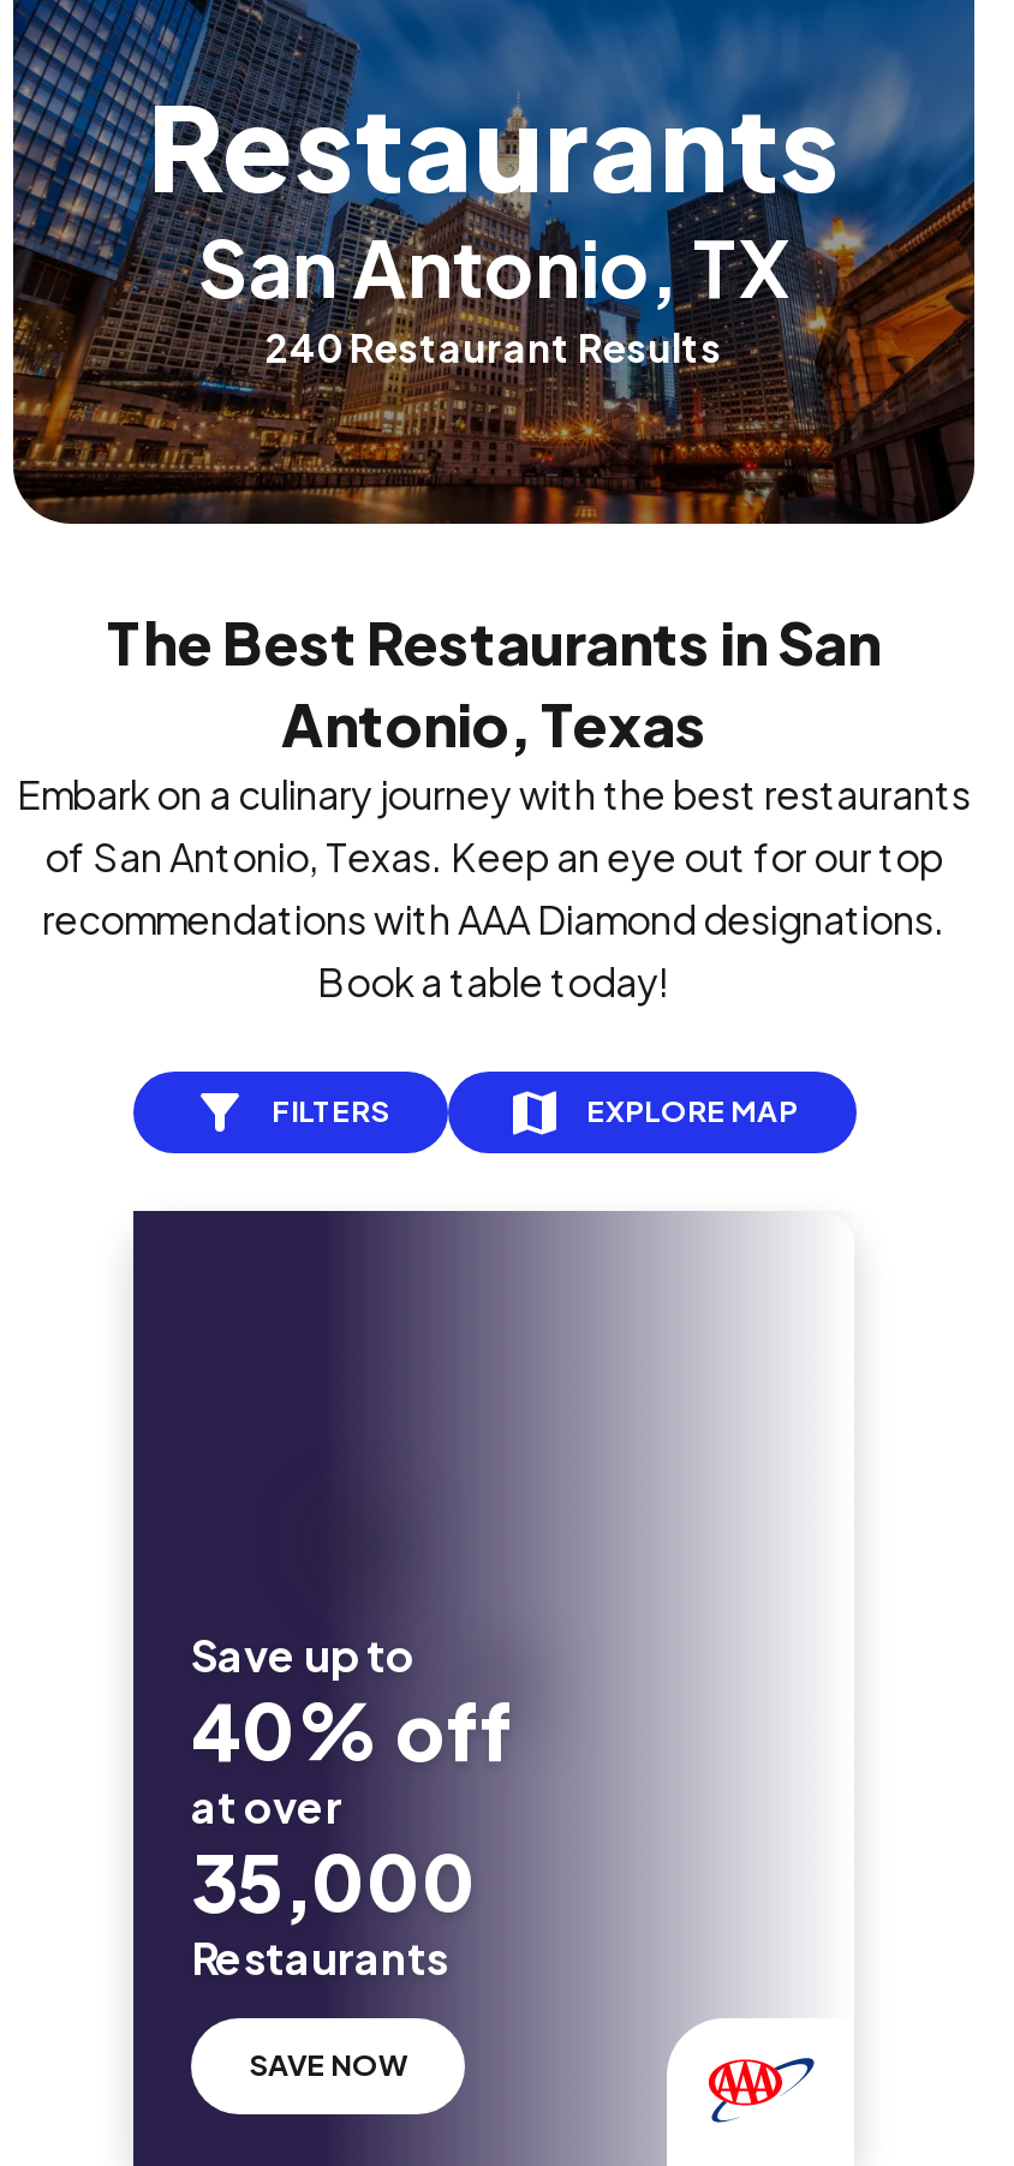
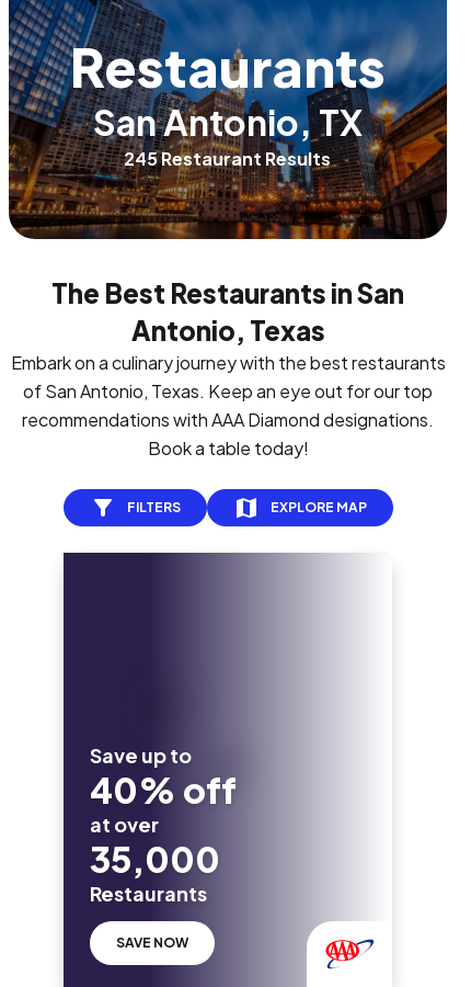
[266,322,722,372] 240 Restaurant Results -> [124,147,331,170] 245 Restaurant Results

